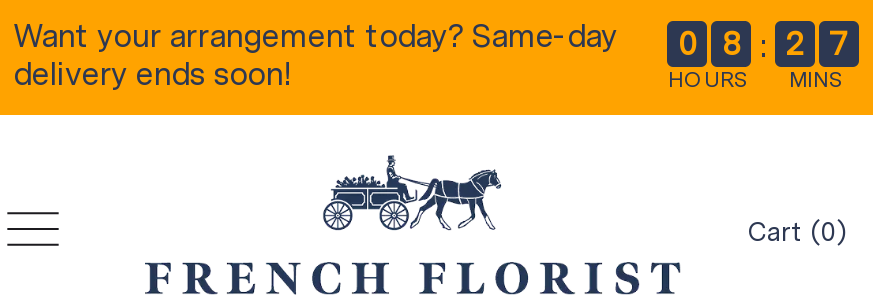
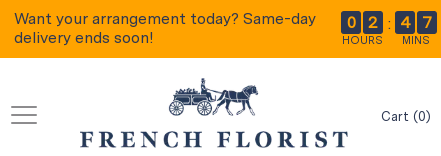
[722,24,740,62] 8 -> [368,12,378,31] 2
[760,24,805,64] : 2 -> [387,12,410,32] : 4

